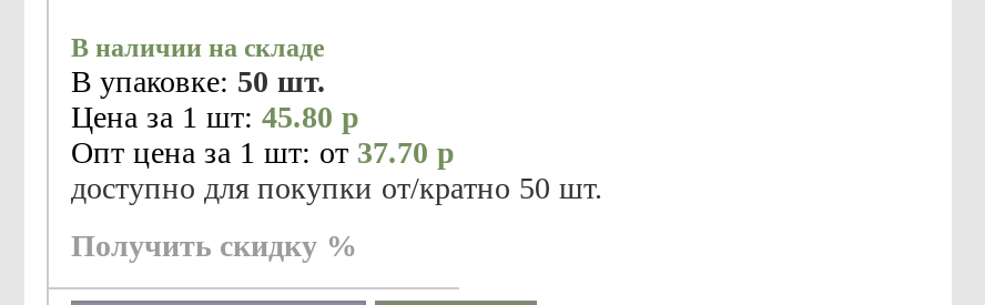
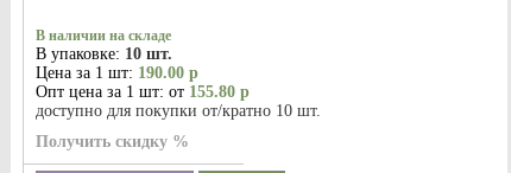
[71,65,326,99] В упаковке: 50 шт. -> [36,45,172,63] В упаковке: 10 шт.
[71,101,359,134] Цена за 1 шт: 45.80 р -> [36,64,198,82] Цена за 1 шт: 190.00 р
[71,136,455,170] Опт цена за 1 шт: от 37.70 р -> [36,83,250,101] Опт цена за 1 шт: от 155.80 р
[71,172,603,205] доступно для покупки от/кратно 50 шт. -> [36,102,321,120] доступно для покупки от/кратно 10 шт.

